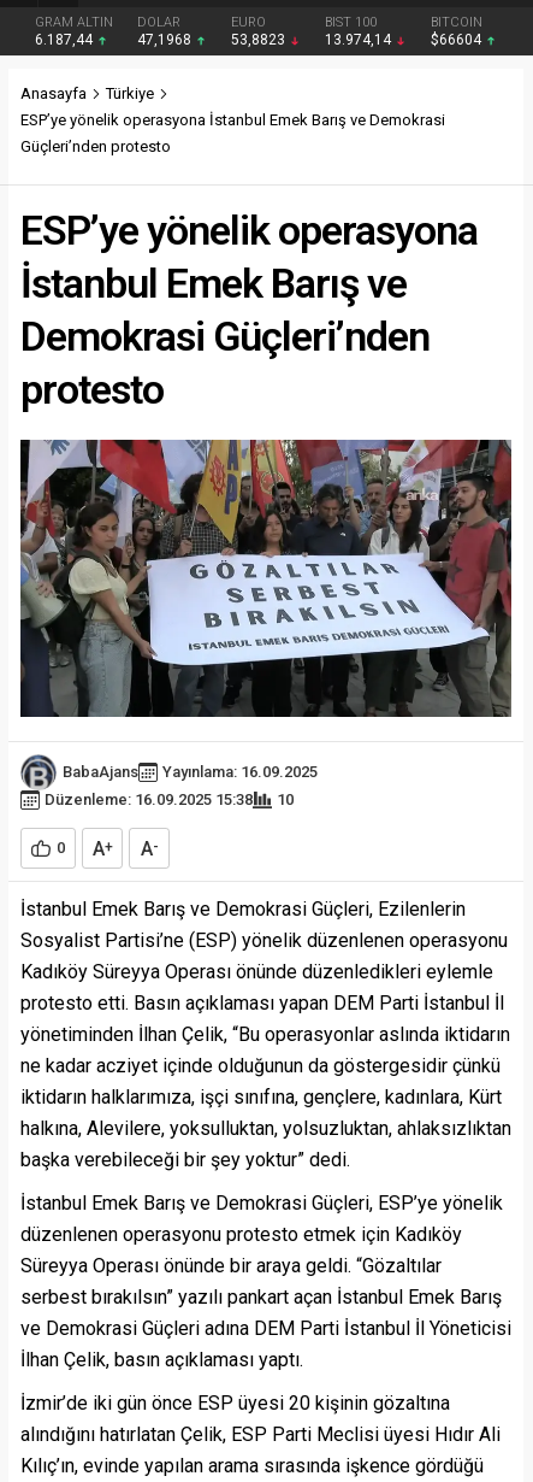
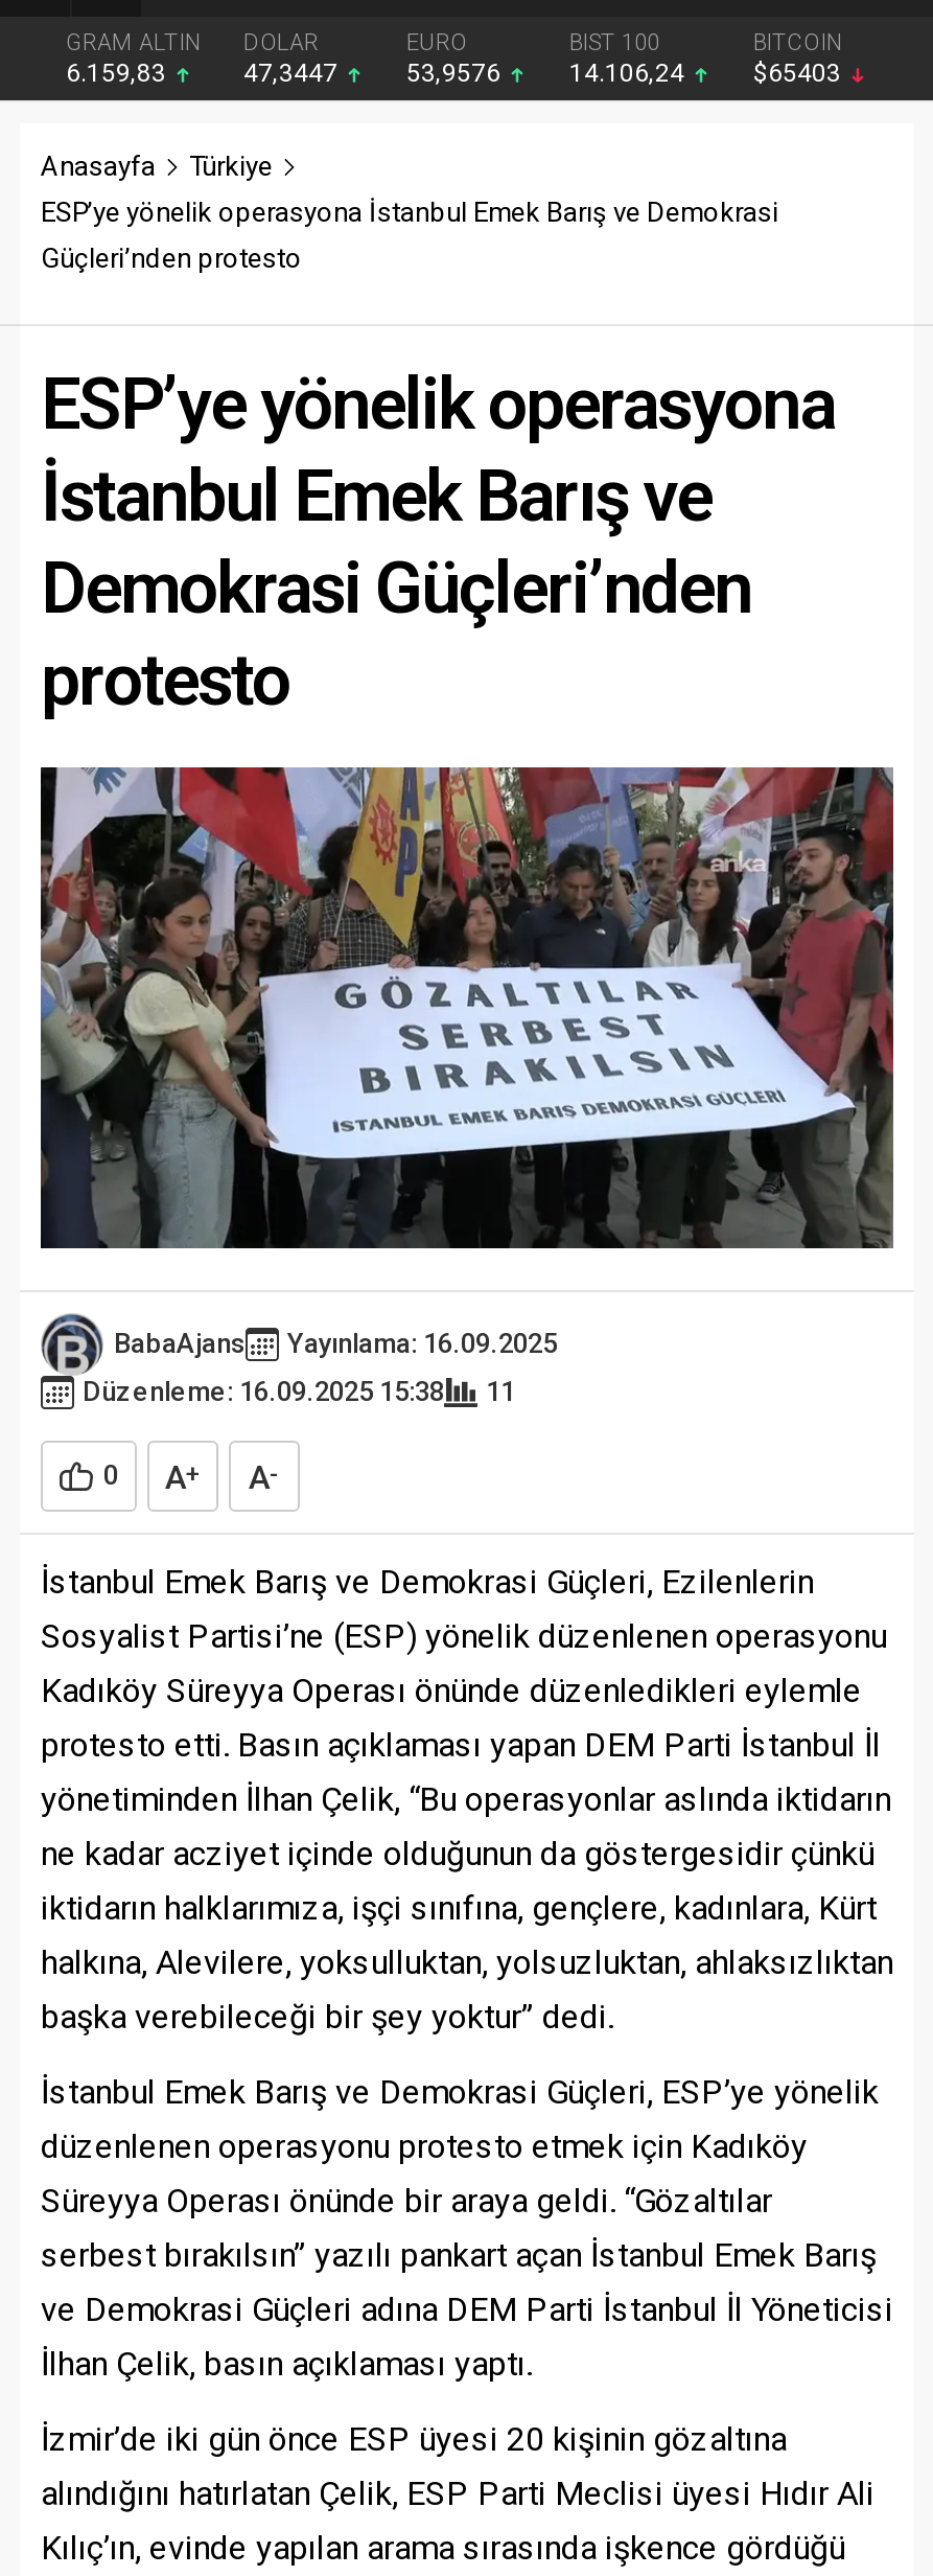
[35,31,96,48] 6.187,44 -> [66,59,172,88] 6.159,83
[137,31,195,48] 47,1968 -> [243,59,344,88] 47,3447
[231,31,289,48] 53,8823 -> [406,59,507,88] 53,9576
[325,31,395,48] 13.974,14 -> [569,59,691,88] 14.106,24
[431,31,485,48] $66604 -> [753,59,847,88] $65403
[45,790,294,808] Düzenleme: 16.09.2025 15:38 10 -> [83,1375,515,1406] Düzenleme: 16.09.2025 15:38 11

